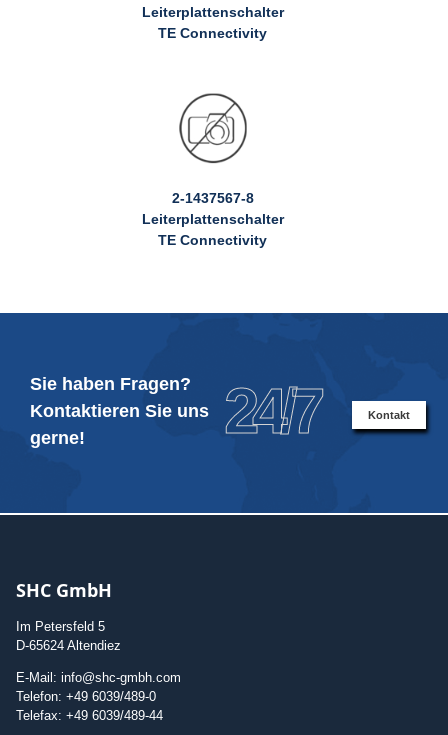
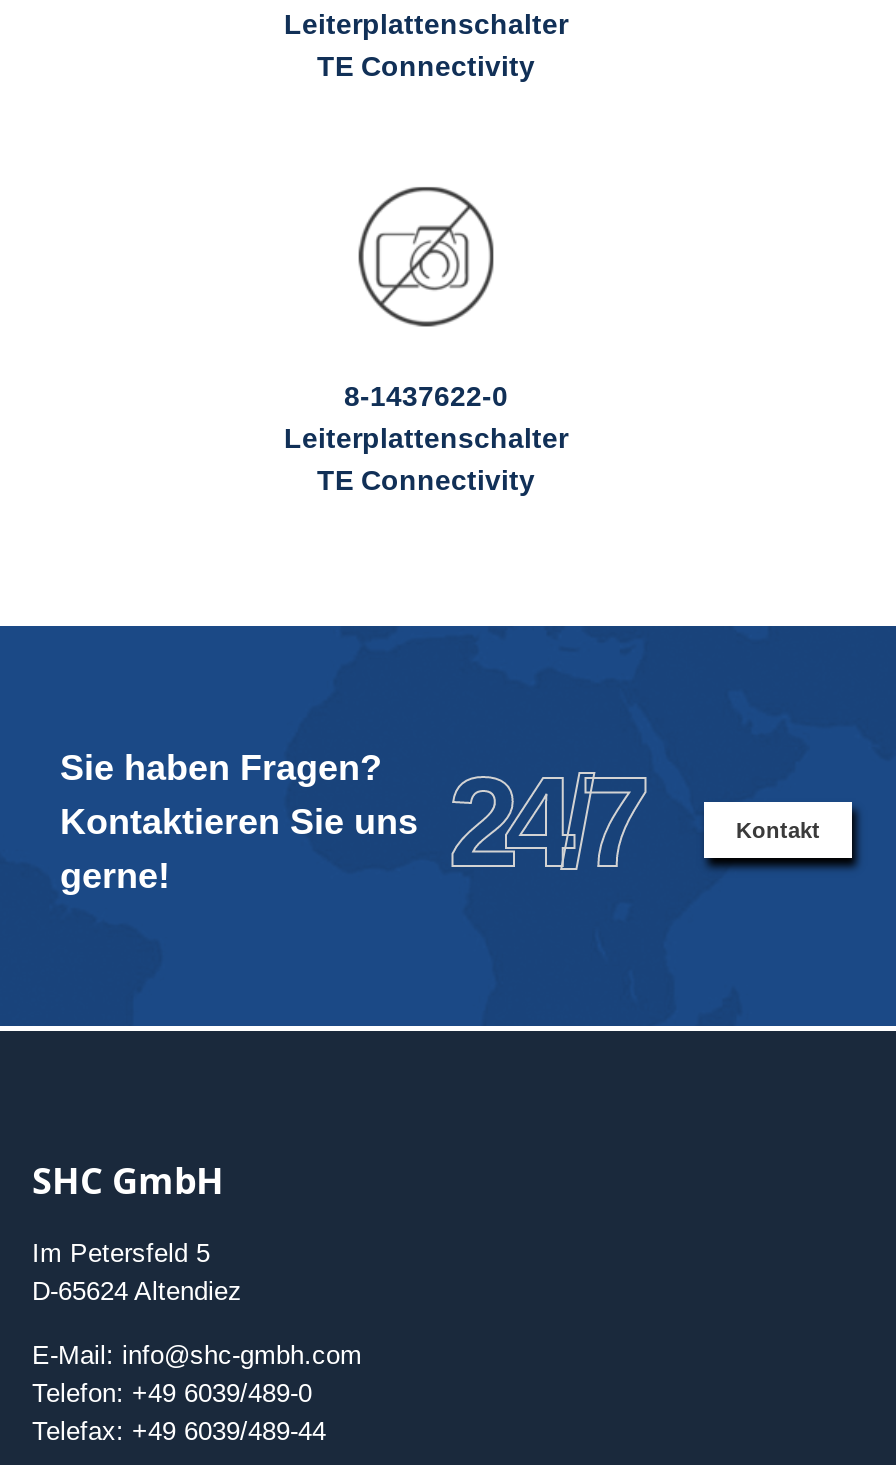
[172,190,254,206] 2-1437567-8 -> [344,380,508,412] 8-1437622-0

